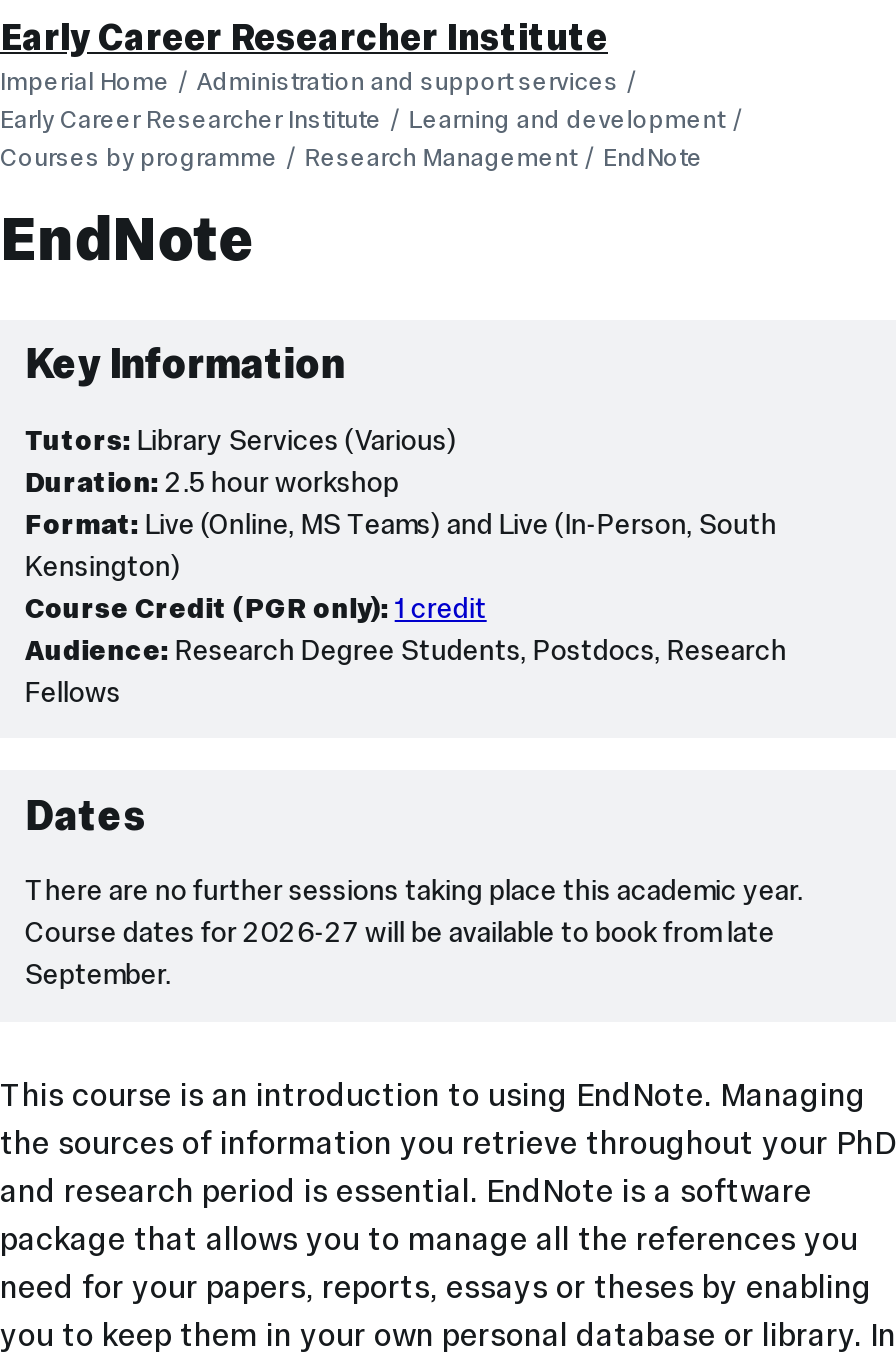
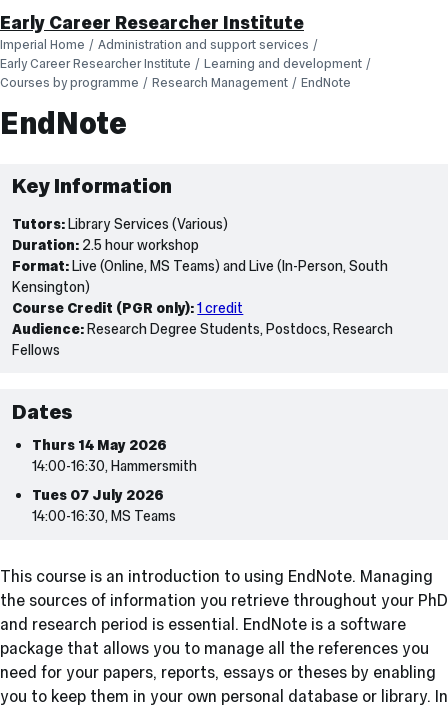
[25,873,803,993] There are no further sessions taking place this academic year. | Course dates for 2026-27 will be available to book from late | September. -> [32,436,197,525] Thurs 14 May 2026 | 14:00-16:30, Hammersmith | Tues 07 July 2026 | 14:00-16:30, MS Teams

